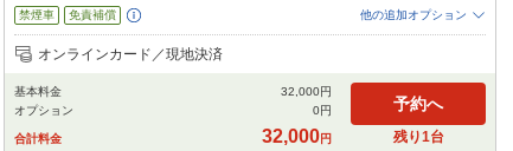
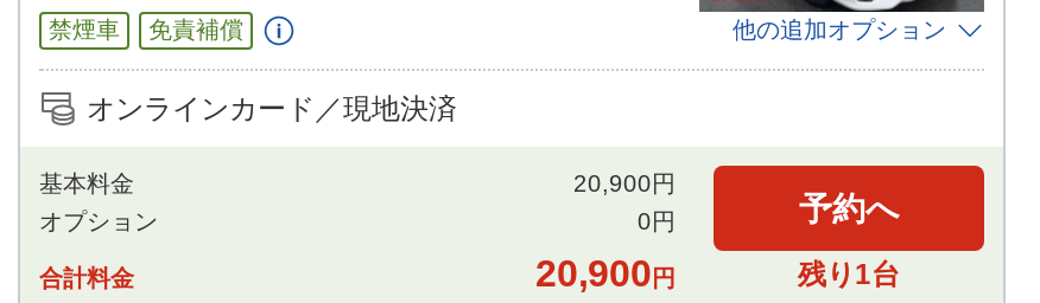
[281,85,332,98] 32,000円 -> [573,170,676,196] 20,900円
[262,126,332,146] 32,000円 -> [535,253,676,294] 20,900円

